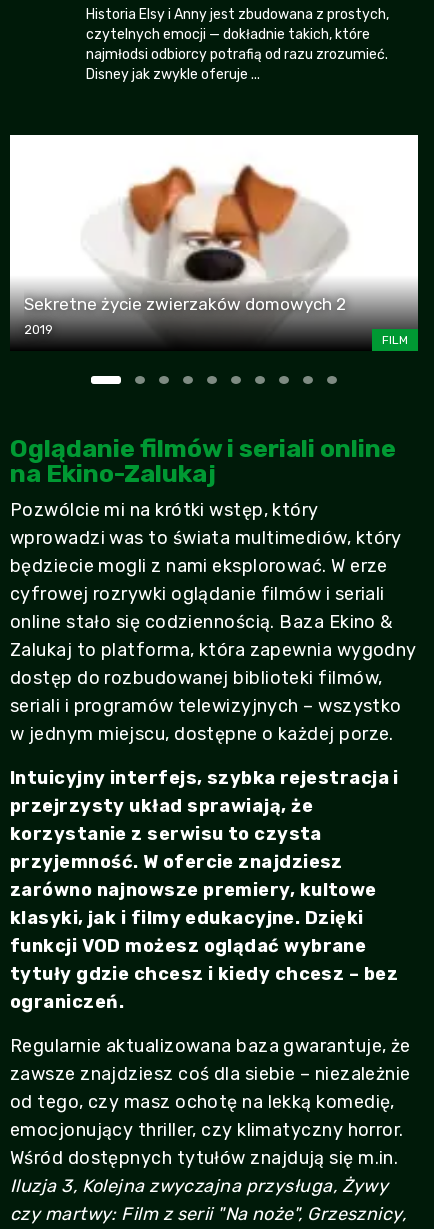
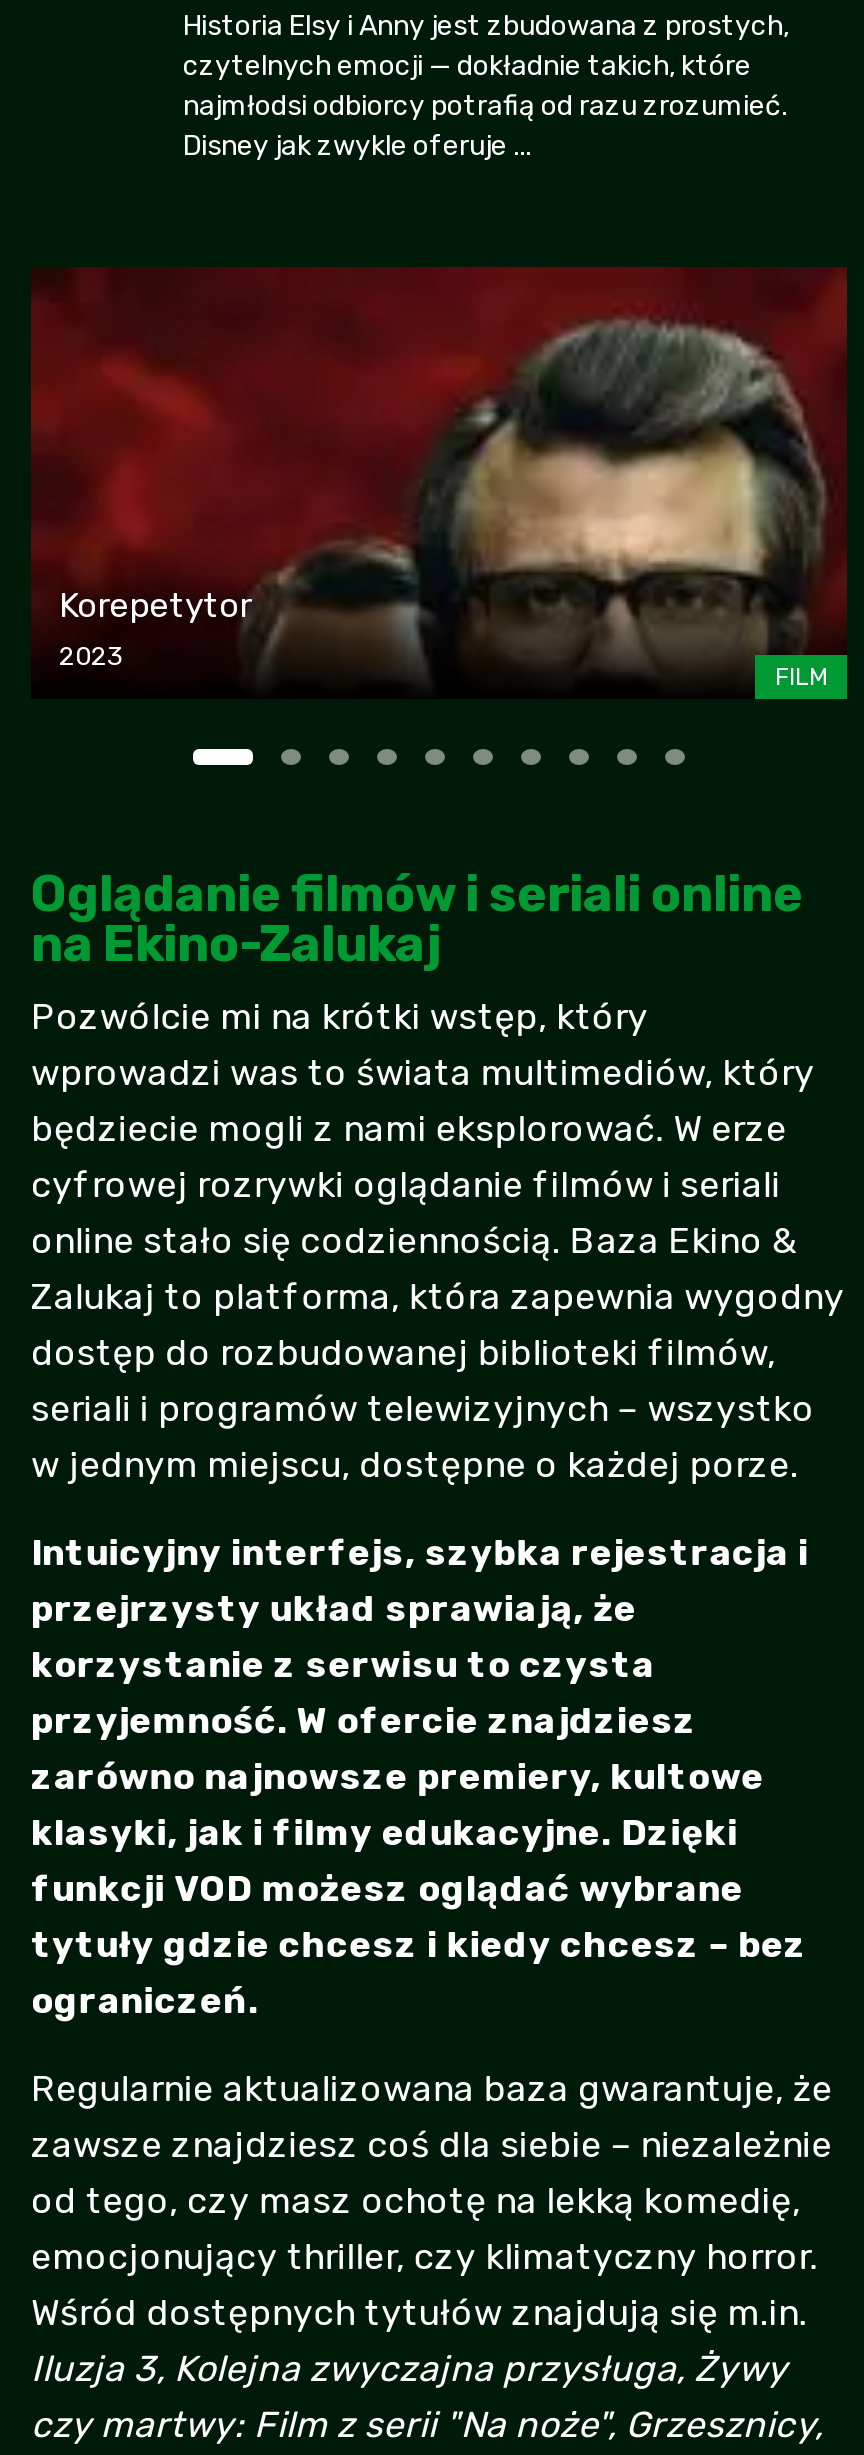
[9,134,419,342] [image] | Sekretne życie zwierzaków domowych 2 | 2019 -> [31,267,847,683] [image] | Korepetytor | 2023

